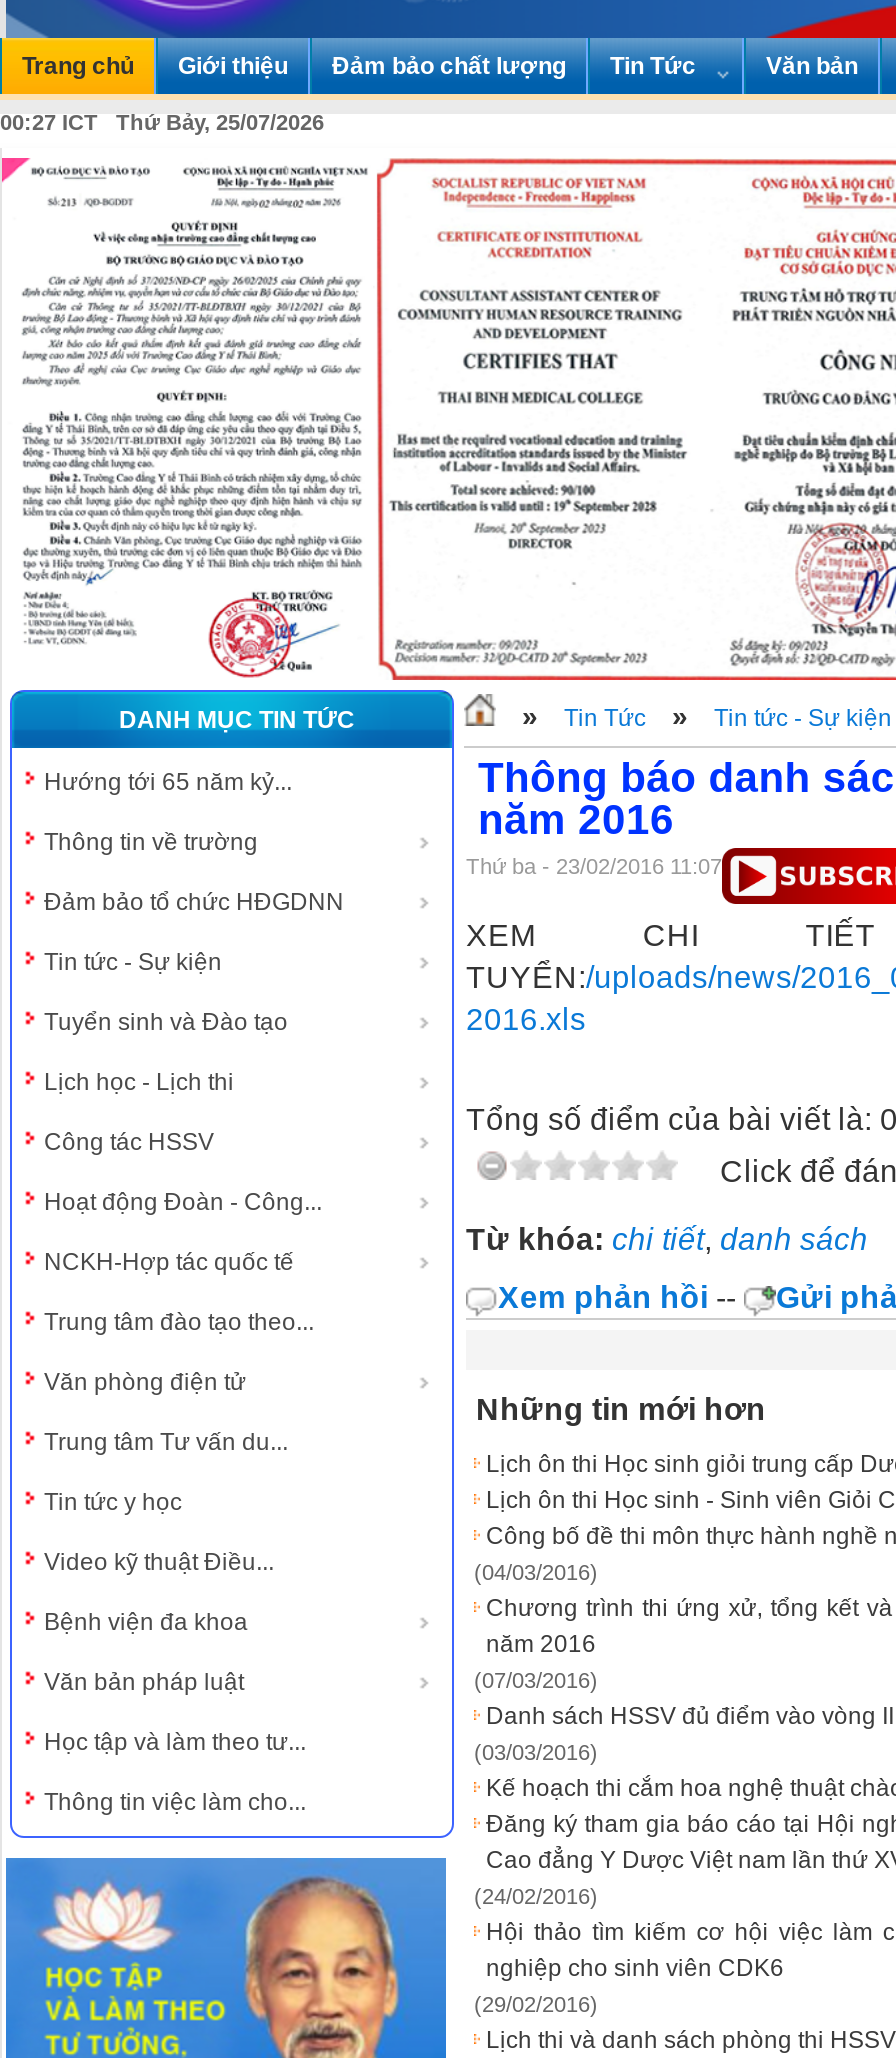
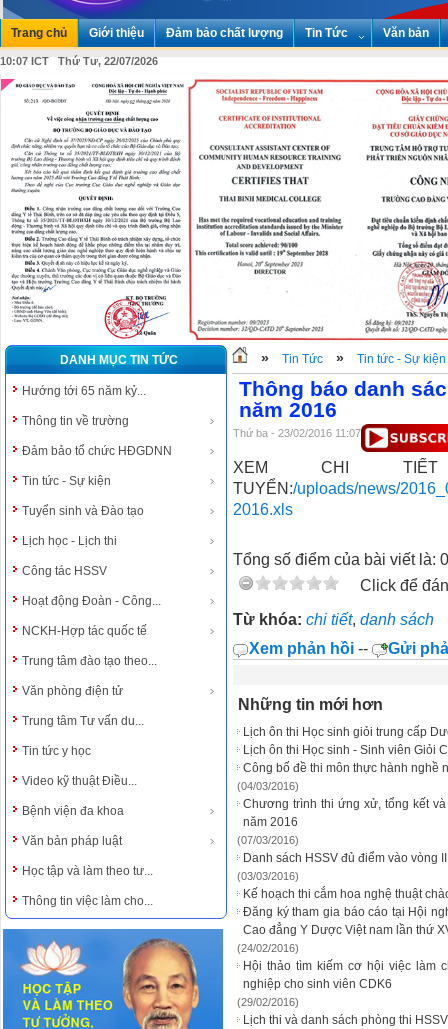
[0,110,324,134] 00:27 ICT Thứ Bảy, 25/07/2026 -> [0,55,158,67] 10:07 ICT Thứ Tư, 22/07/2026

